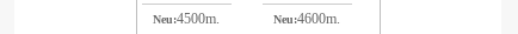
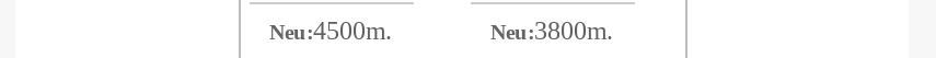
[273,10,340,27] Neu:4600m. -> [490,15,613,46] Neu:3800m.

